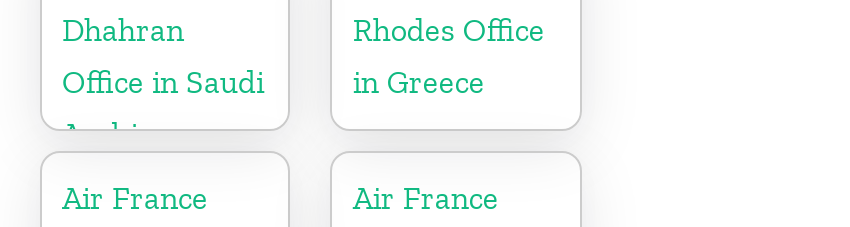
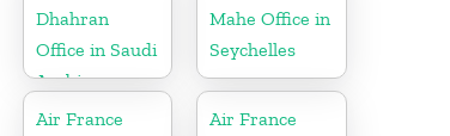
[353,11,545,101] Rhodes Office | in Greece -> [210,7,331,61] Mahe Office in | Seychelles

